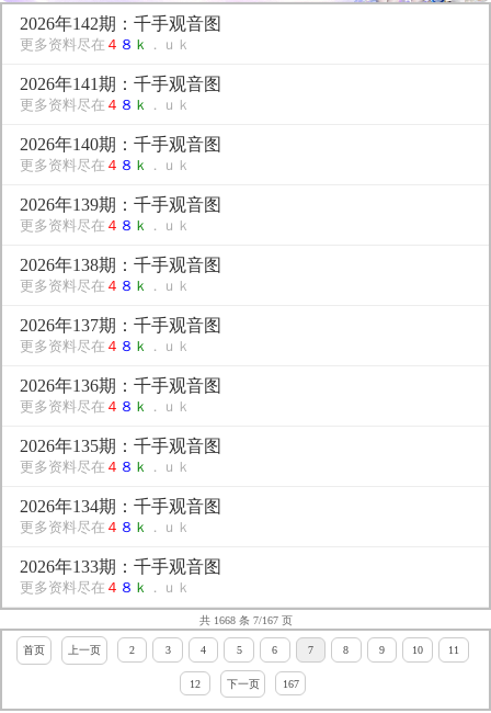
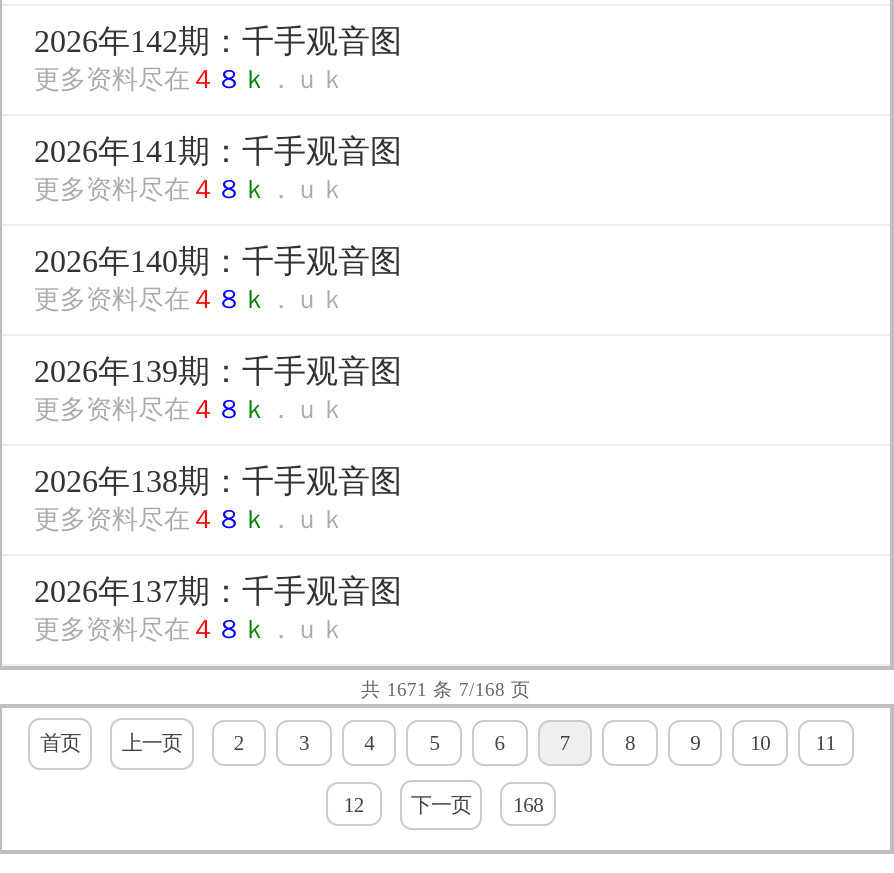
[20,376,292,627] 2026年136期：千手观音图 | 更多资料尽在４８ｋ．ｕｋ | 2026年135期：千手观音图 | 更多资料尽在４８ｋ．ｕｋ | 2026年134期：千手观音图 | 更多资料尽在４８ｋ．ｕｋ | 2026年133期：千手观音图 | 更多资料尽在４８ｋ．ｕｋ | 共 1668 条 7/167 页 -> [361,679,531,701] 共 1671 条 7/168 页
[226,678,299,690] 下一页 167 -> [411,793,543,815] 下一页 168

